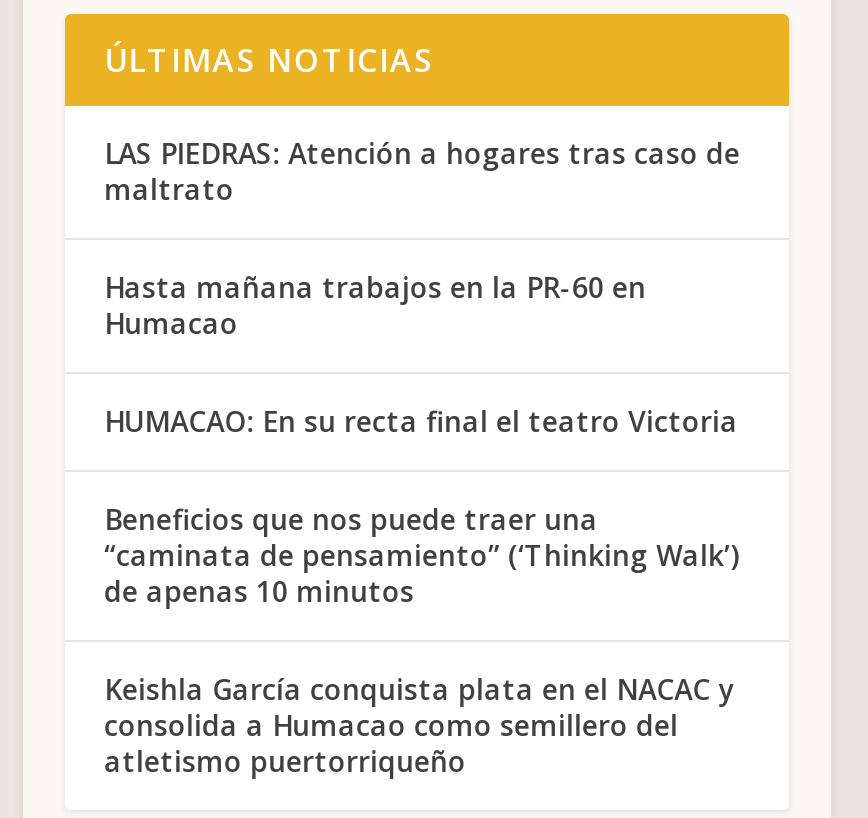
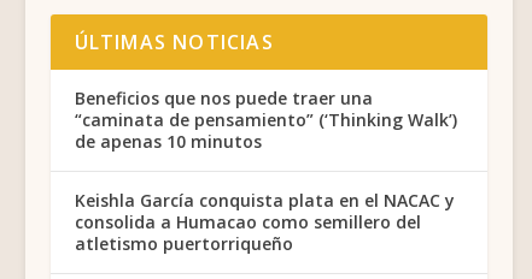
[104,134,740,440] LAS PIEDRAS: Atención a hogares tras caso de | maltrato | Hasta mañana trabajos en la PR-60 en | Humacao | HUMACAO: En su recta final el teatro Victoria -> none

